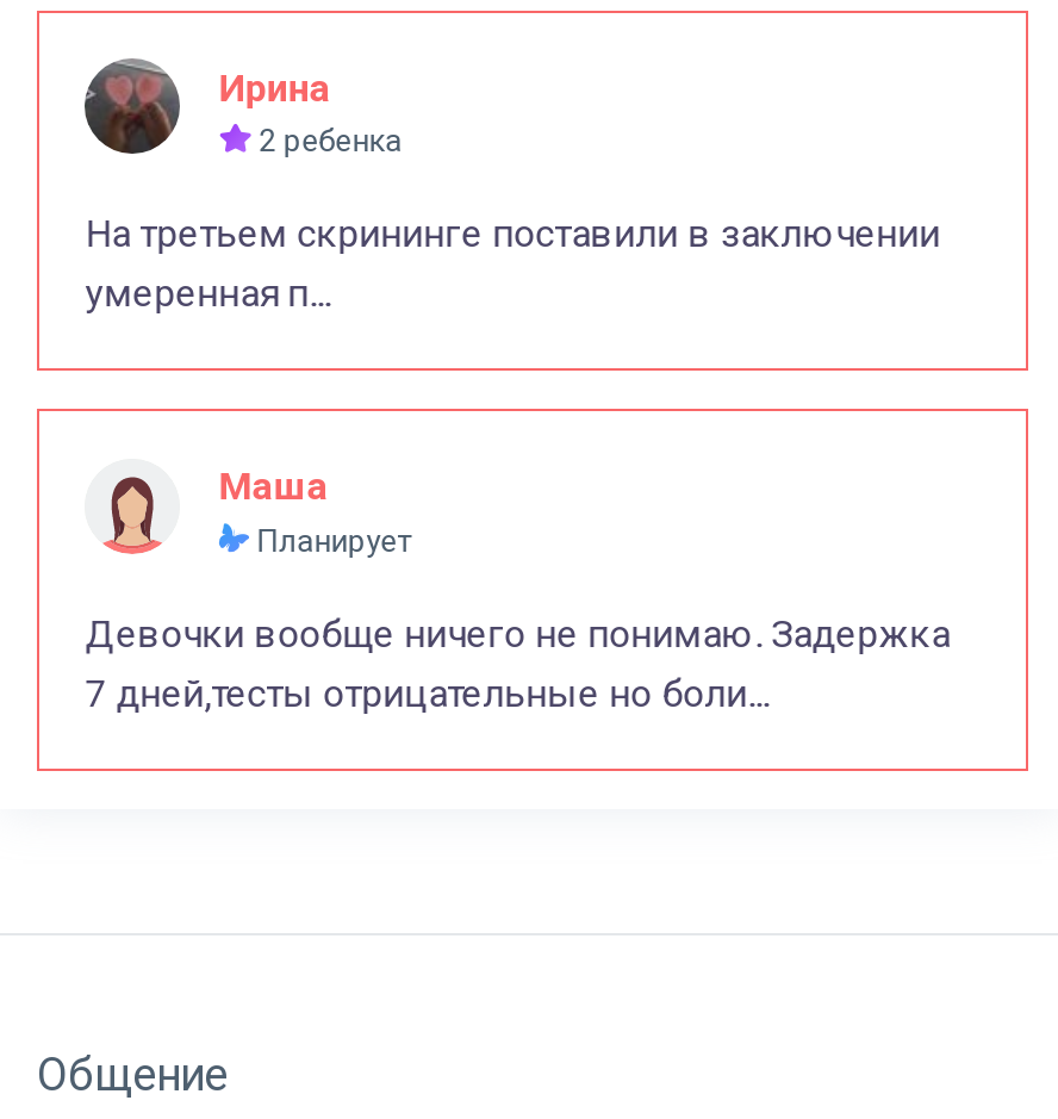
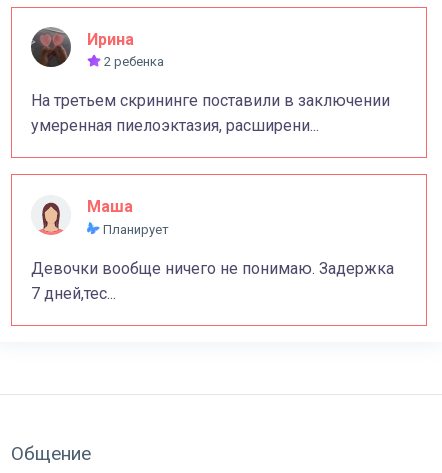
[85,271,331,316] умеренная п... -> [31,116,319,135] умеренная пиелоэктазия, расширени...
[85,671,769,716] 7 дней,тесты отрицательные но боли... -> [31,284,116,303] 7 дней,тес...

